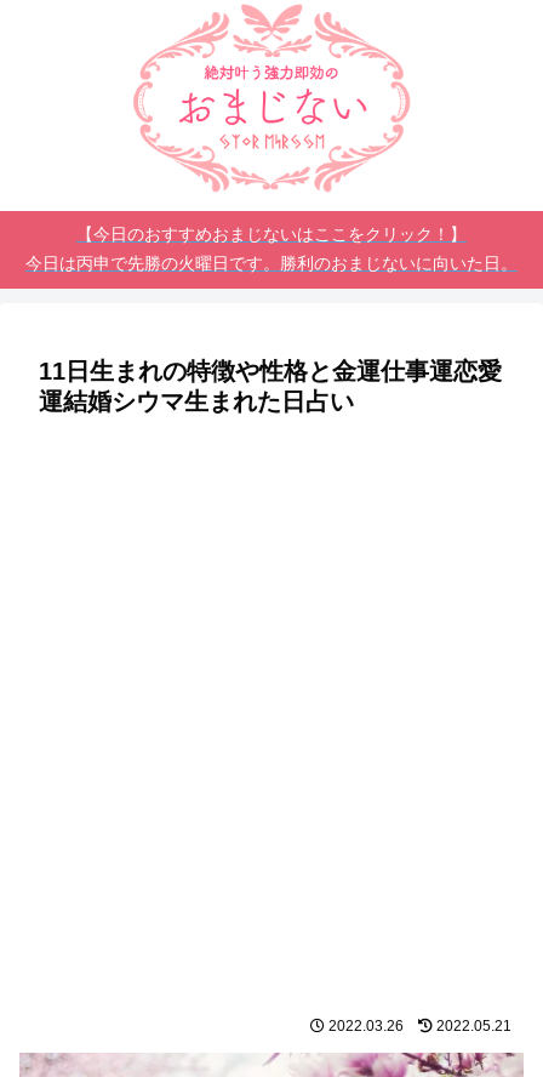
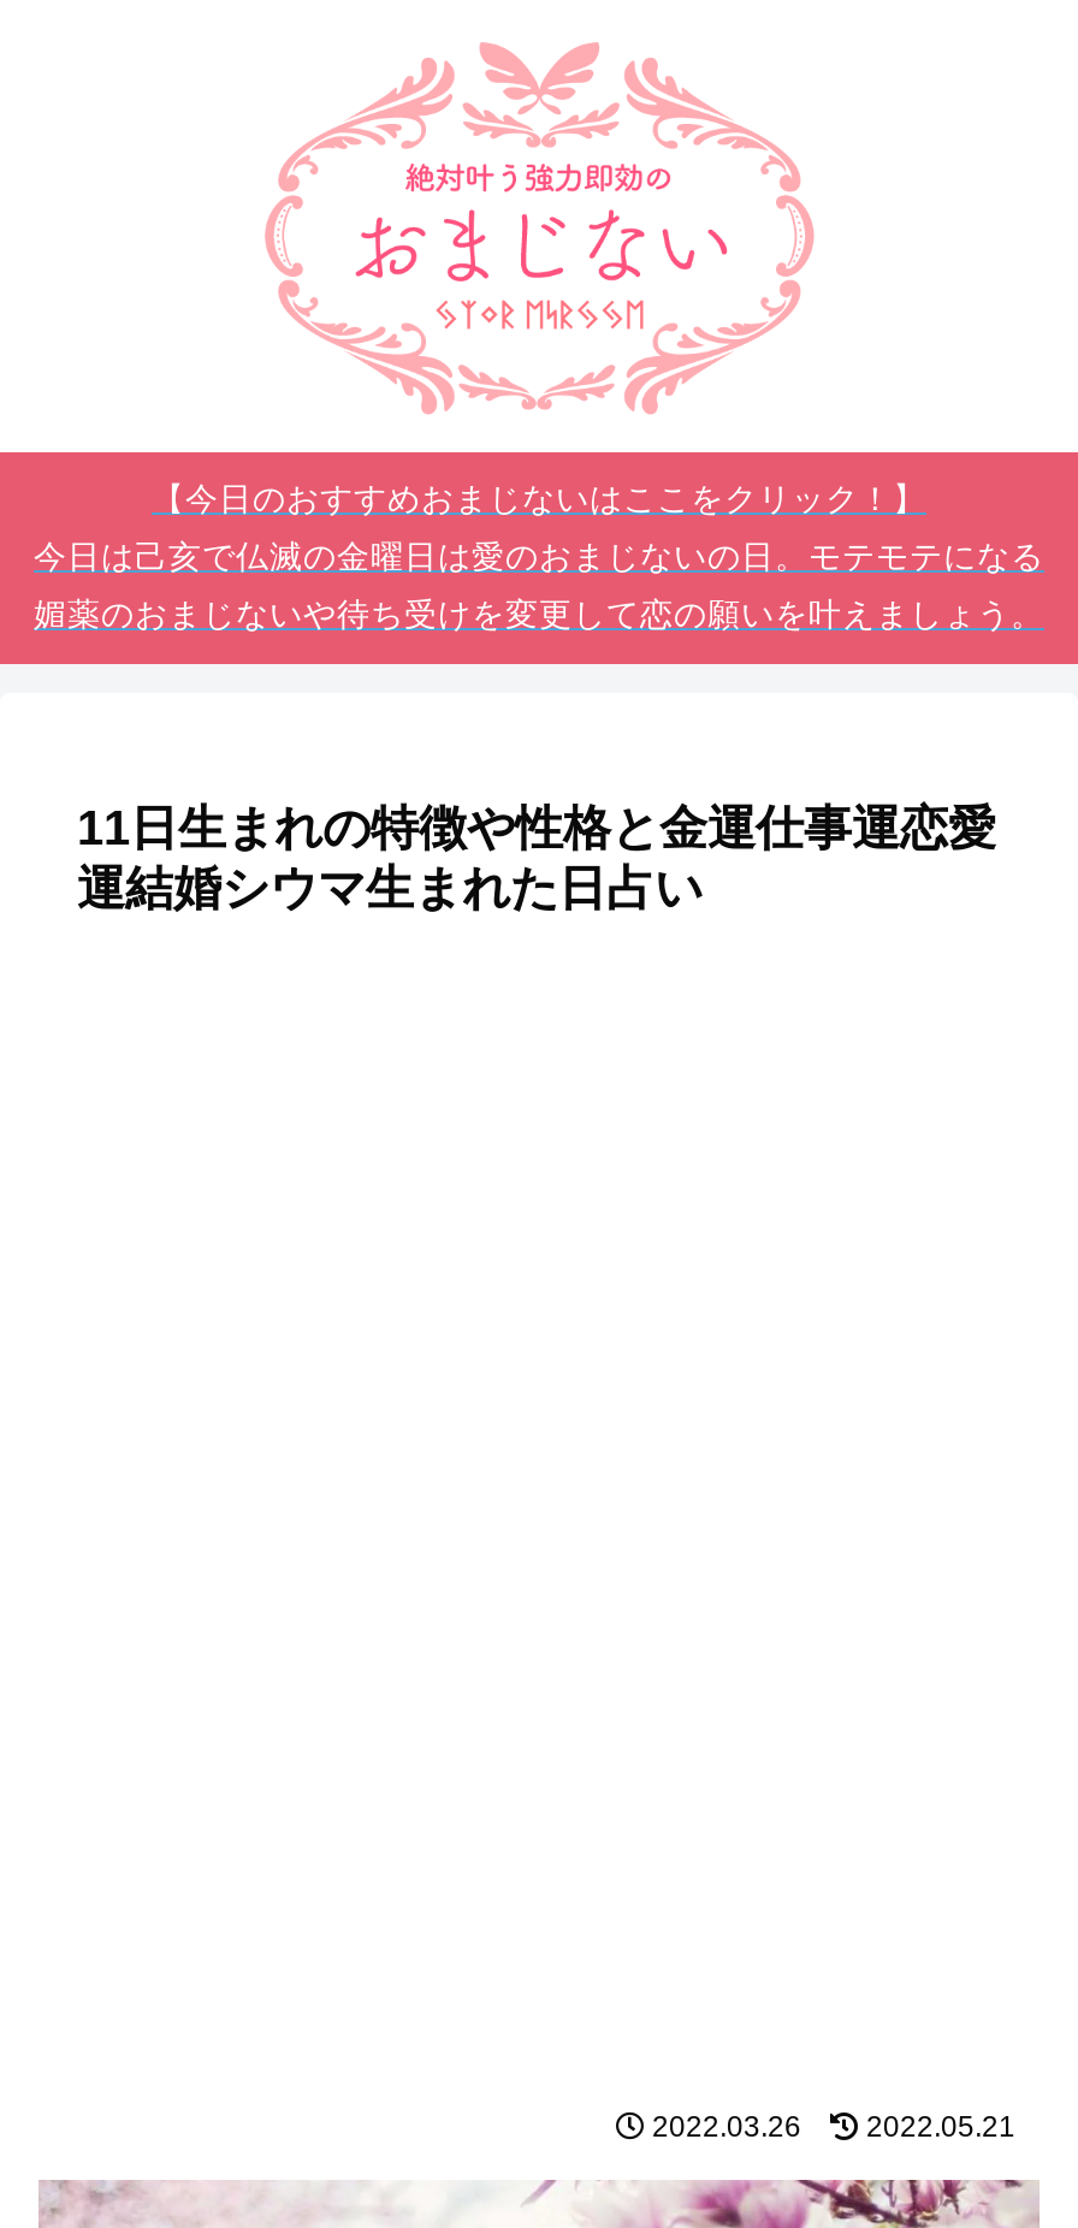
[25,255,518,273] 今日は丙申で先勝の火曜日です。勝利のおまじないに向いた日。 -> [34,540,1044,634] 今日は己亥で仏滅の金曜日は愛のおまじないの日。モテモテになる | 媚薬のおまじないや待ち受けを変更して恋の願いを叶えましょう。

